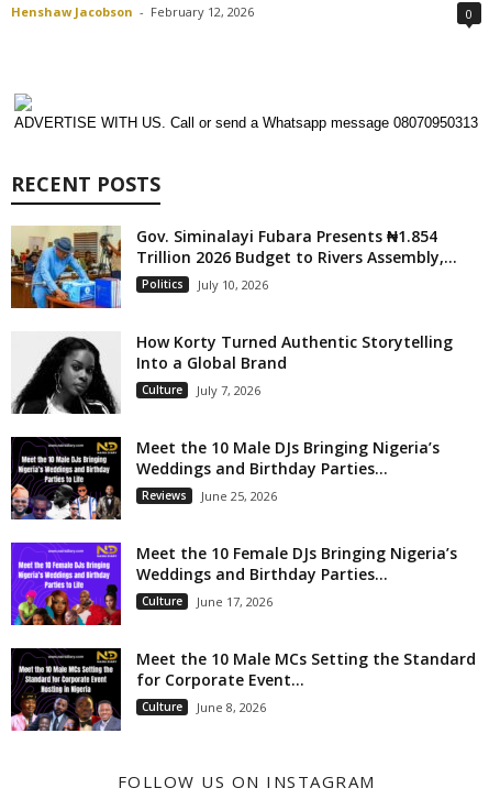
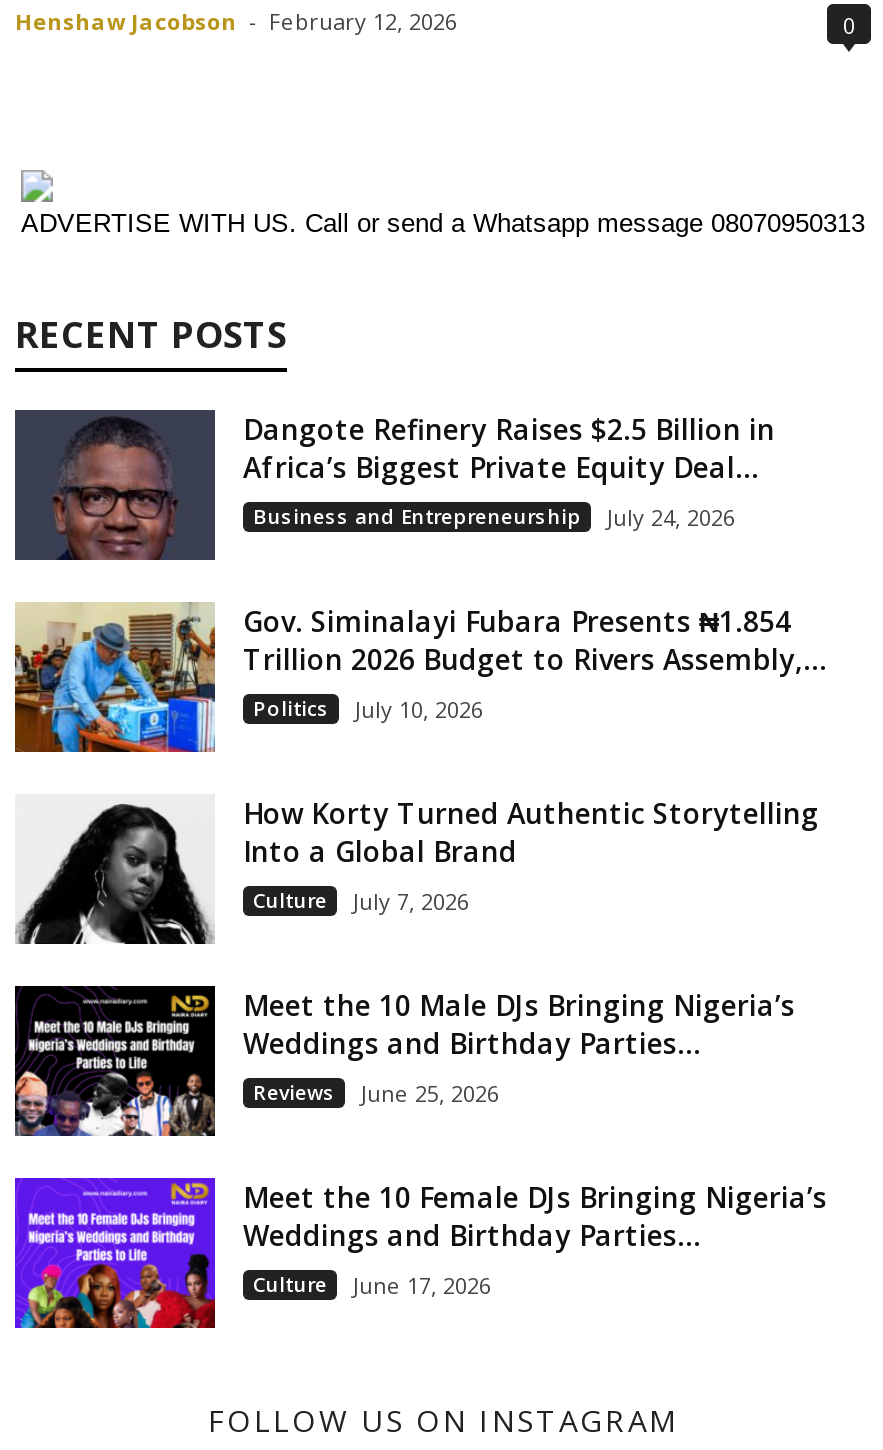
none -> [13,408,775,560] [image] | Dangote Refinery Raises $2.5 Billion in | Africa’s Biggest Private Equity Deal... | Business and Entrepreneurship | July 24, 2026
moved [9,225,457,610] -> [11,600,827,1301]: [image] | Gov. Siminalayi Fubara Presents ₦1.854 | Trillion 2026 Budget to Rivers Assembly,... | ... | Culture | June 17, 2026
[10,647,476,732] [image] | Meet the 10 Male MCs Setting the Standard | for Corporate Event... | Culture | June 8, 2026 -> none

